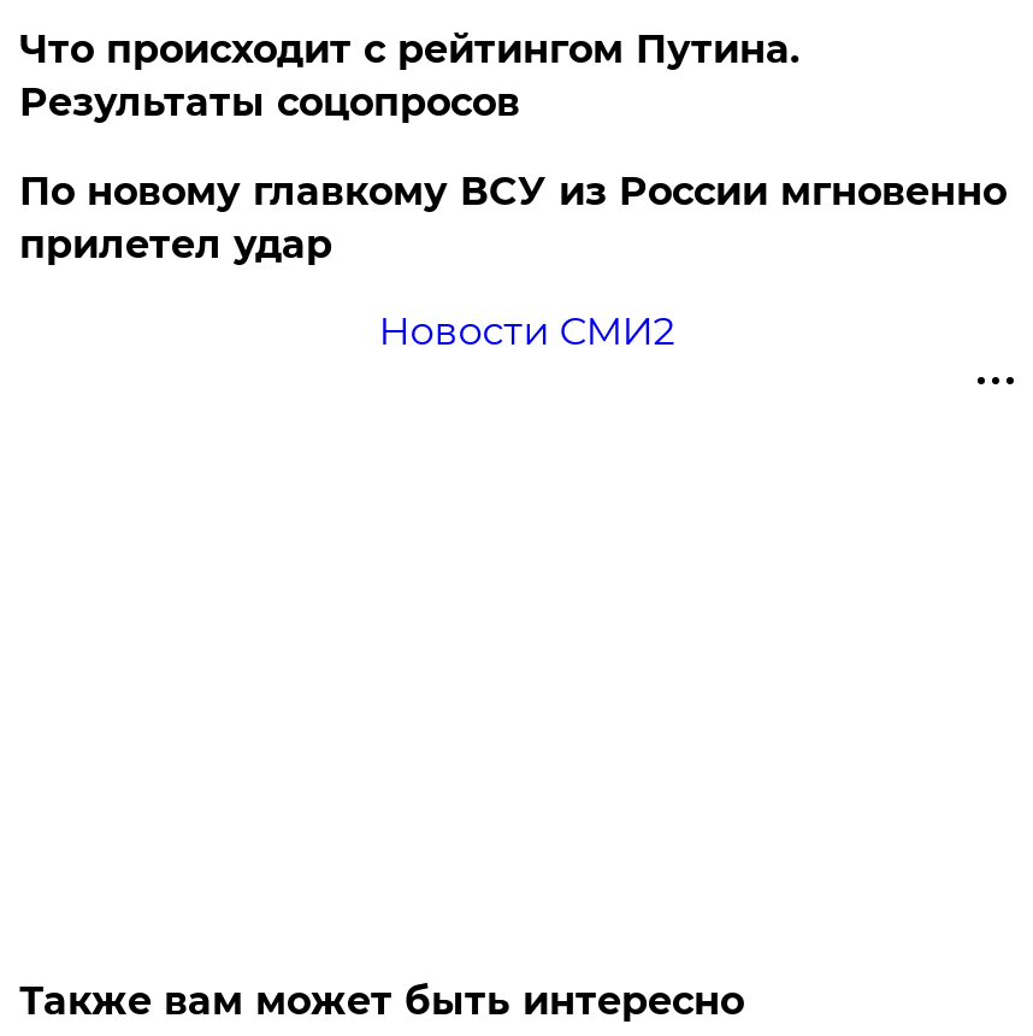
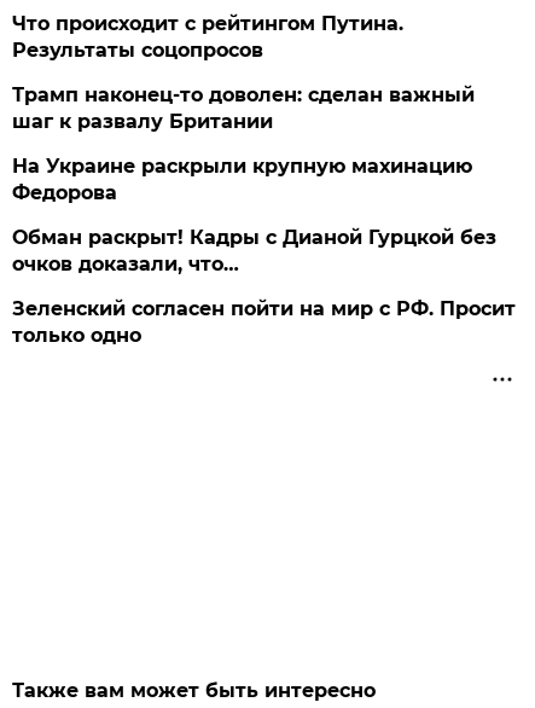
[19,168,1006,354] По новому главкому ВСУ из России мгновенно | прилетел удар | Новости СМИ2 -> [13,83,516,347] Трамп наконец-то доволен: сделан важный | шаг к развалу Британии | На Украине раскрыли крупную махинацию | Федорова | Обман раскрыт! Кадры с Дианой Гурцкой без | очков доказали, что… | Зеленский согласен пойти на мир с РФ. Просит | только одно

